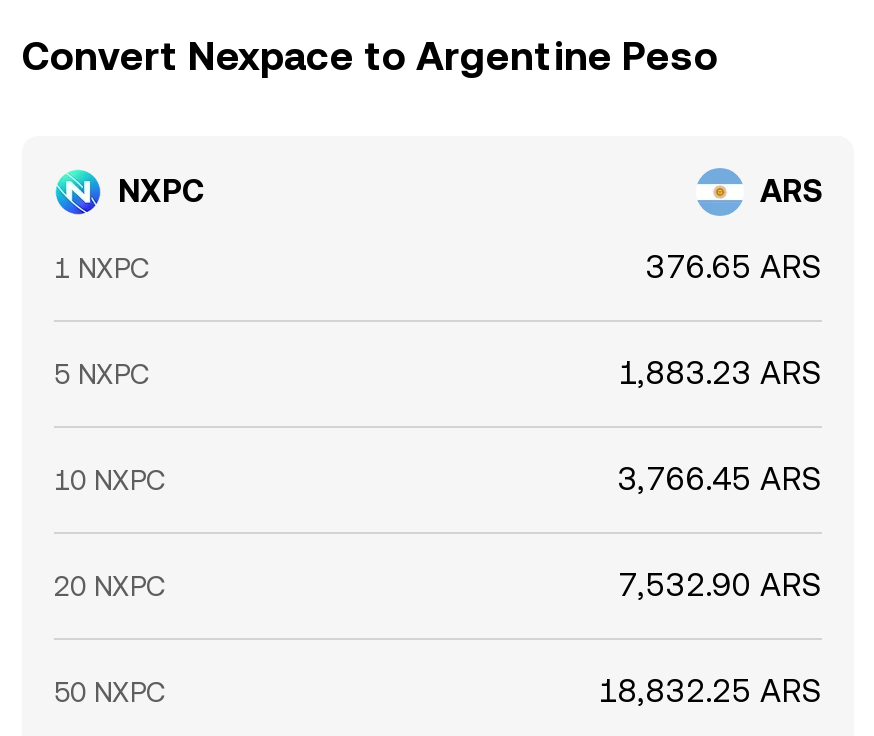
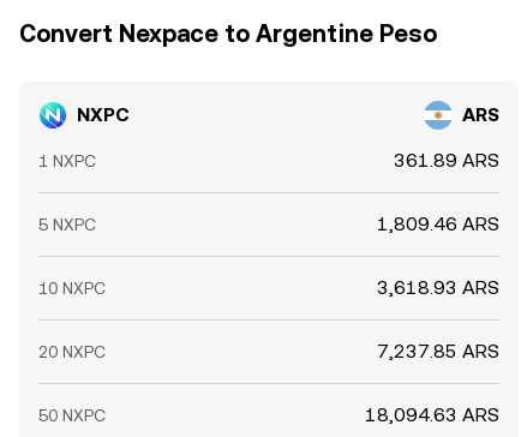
[646,248,822,286] 376.65 ARS -> [394,149,499,172] 361.89 ARS
[618,354,822,392] 1,883.23 ARS -> [377,212,499,235] 1,809.46 ARS
[618,460,822,498] 3,766.45 ARS -> [377,276,499,299] 3,618.93 ARS
[618,566,822,604] 7,532.90 ARS -> [377,340,499,363] 7,237.85 ARS
[598,672,822,710] 18,832.25 ARS -> [365,403,499,426] 18,094.63 ARS

